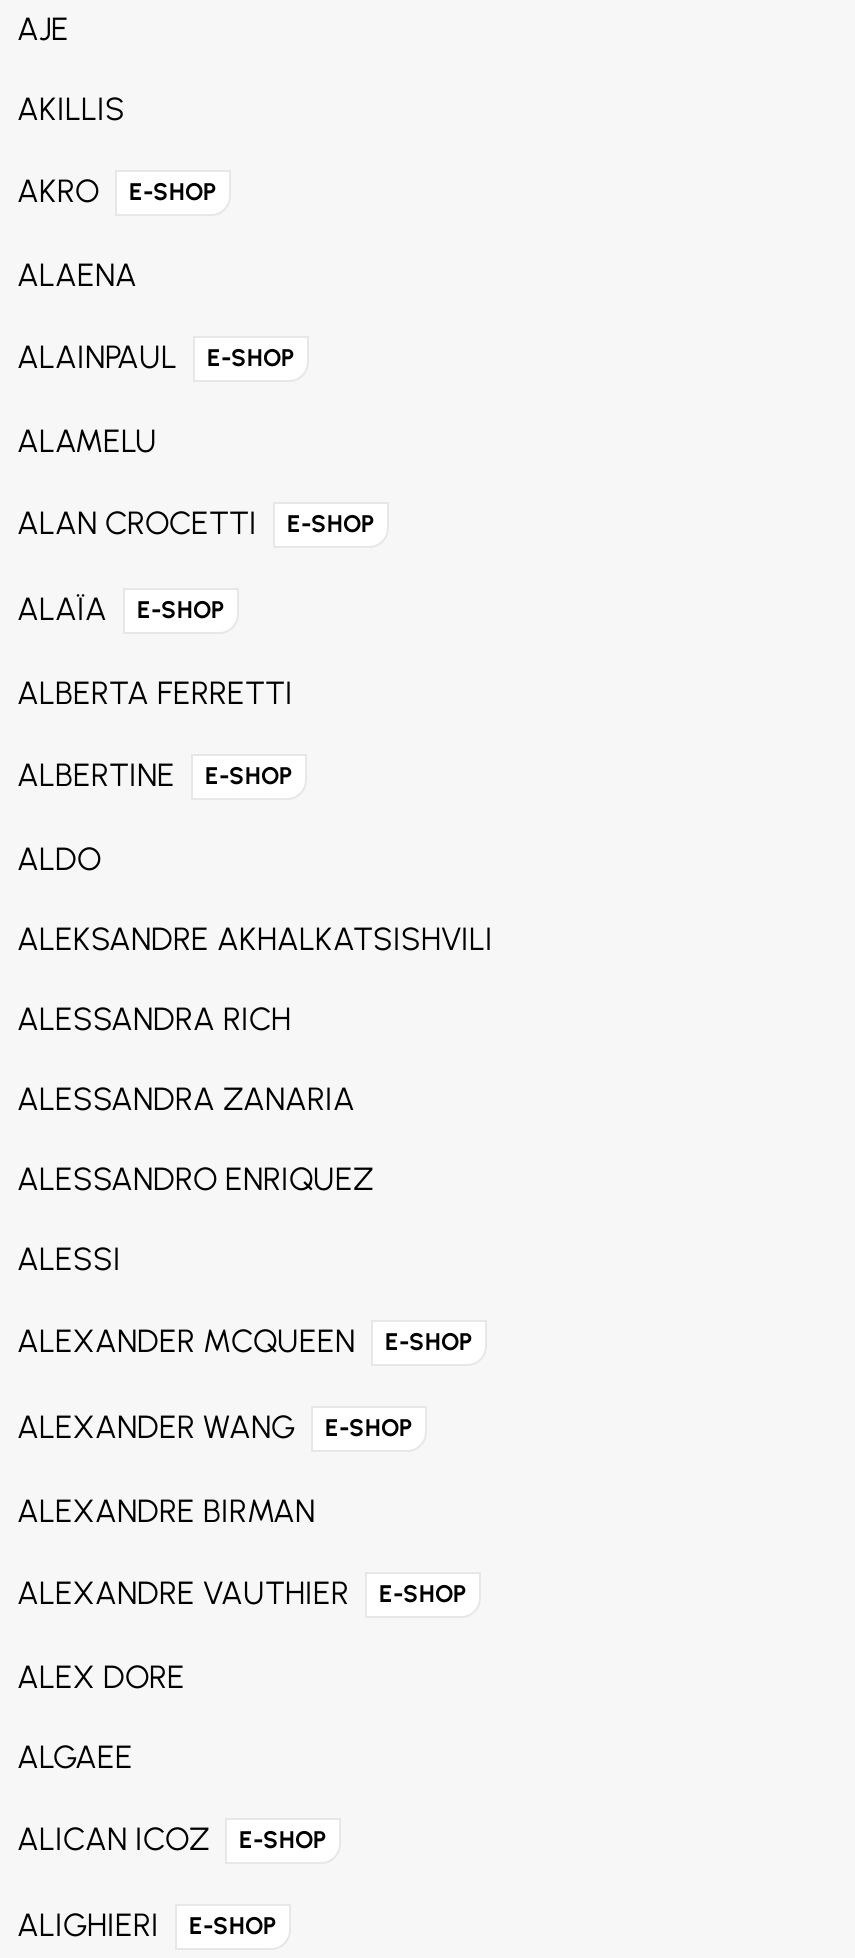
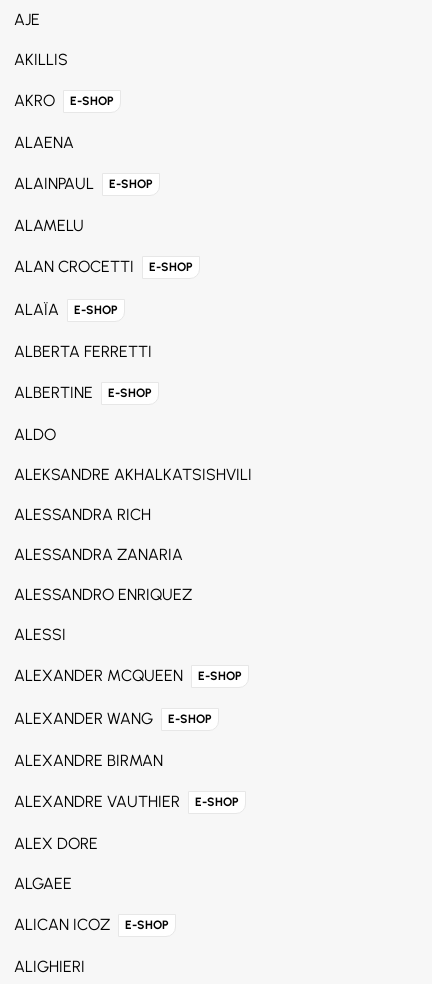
[189,1912,277,1940] E-SHOP -> none

